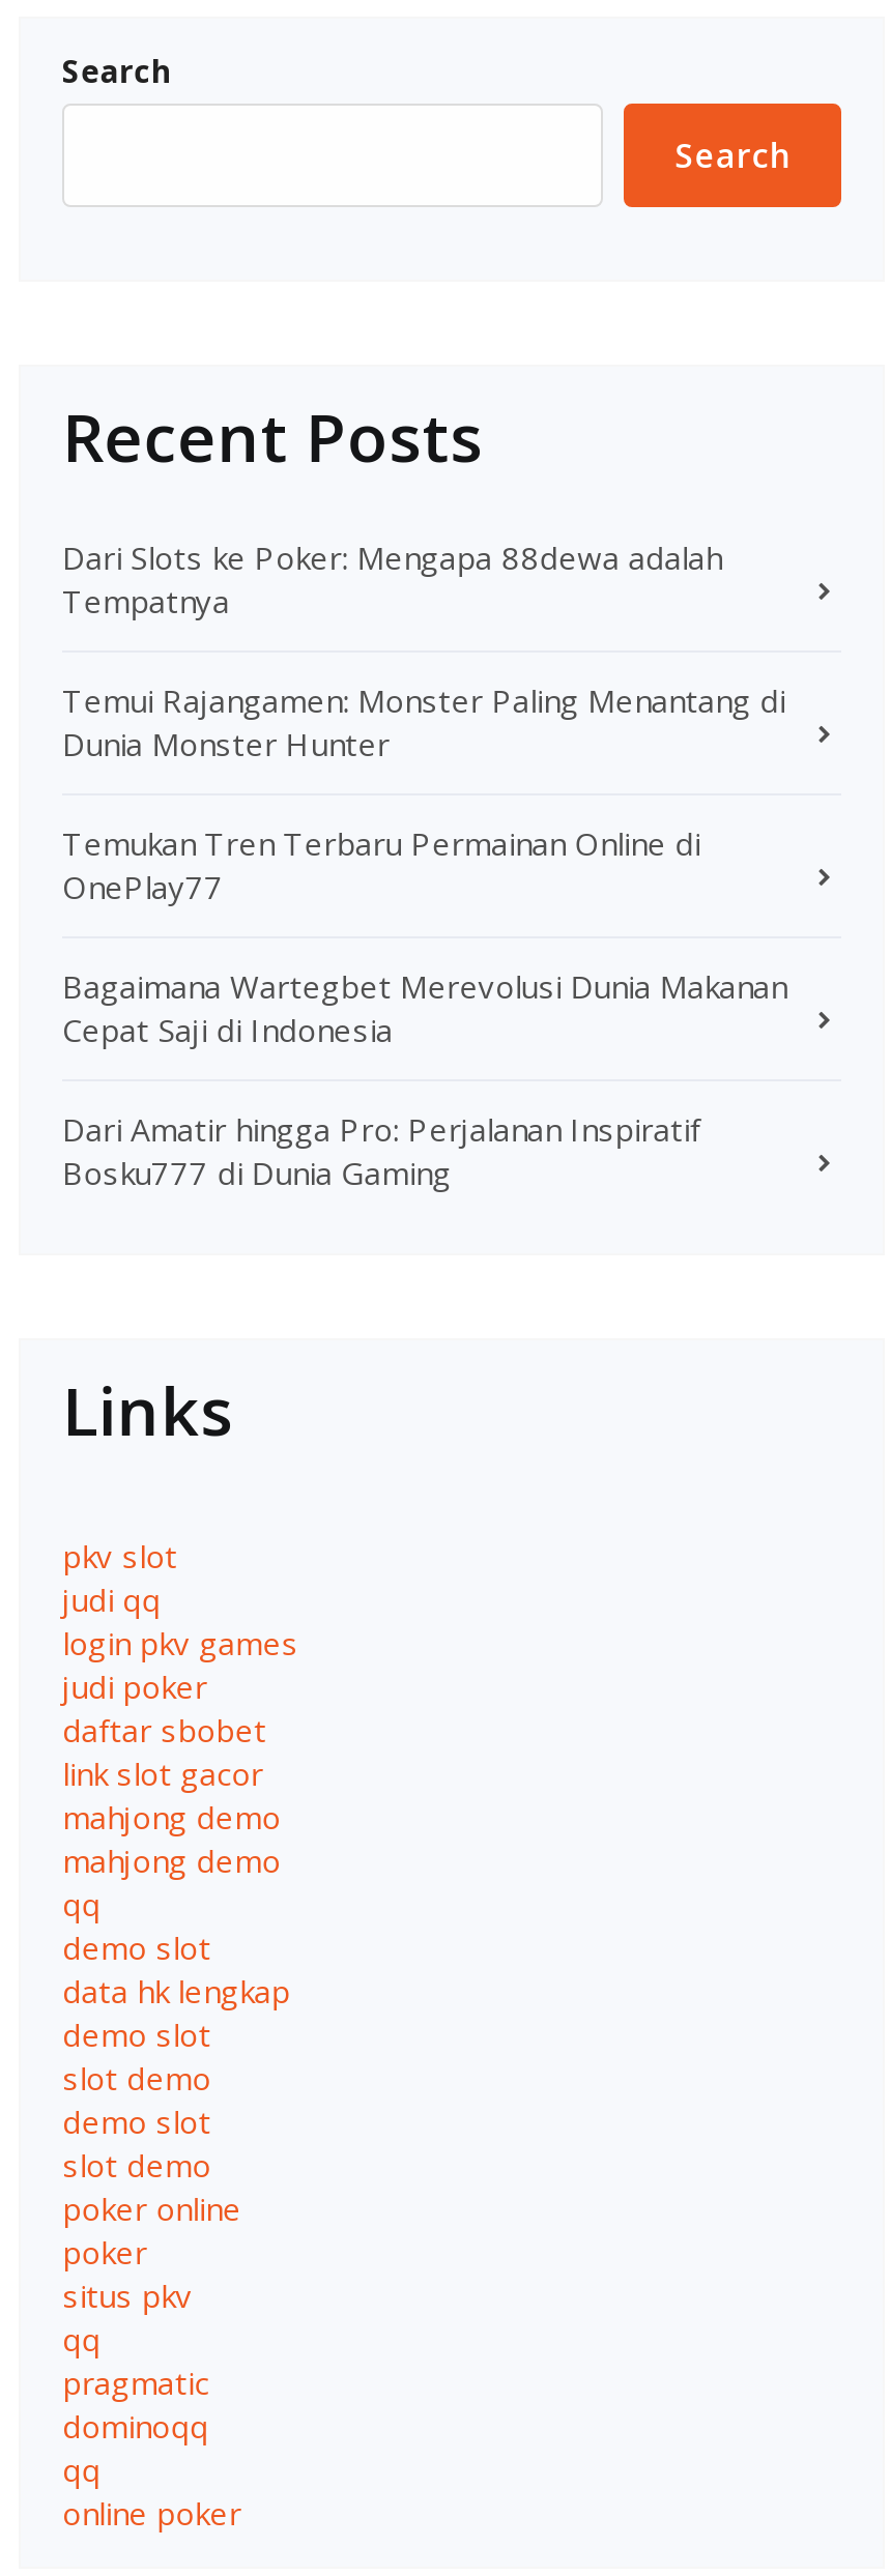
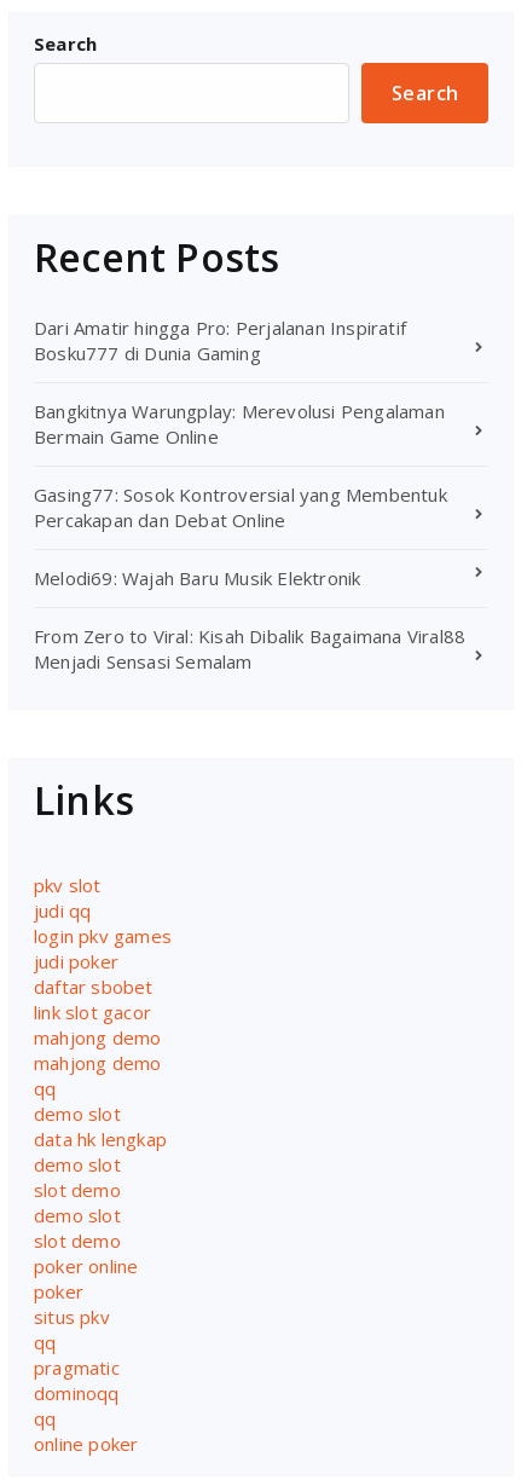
[62,536,787,1049] Dari Slots ke Poker: Mengapa 88dewa adalah | Tempatnya | Temui Rajangamen: Monster Paling Menantang di | Dunia Monster Hunter | Temukan Tren Terbaru Permainan Online di | OnePlay77 | Bagaimana Wartegbet Merevolusi Dunia Makanan | Cepat Saji di Indonesia -> none
moved [62,1107,700,1192] -> [34,315,406,365]: Dari Amatir hingga Pro: Perjalanan Inspiratif | Bosku777 di Dunia Gaming
none -> [34,399,466,673] Bangkitnya Warungplay: Merevolusi Pengalaman | Bermain Game Online | Gasing77: Sosok Kontroversial yang Membentuk | Percakapan dan Debat Online | Melodi69: Wajah Baru Musik Elektronik | From Zero to Viral: Kisah Dibalik Bagaimana Viral88 | Menjadi Sensasi Semalam

